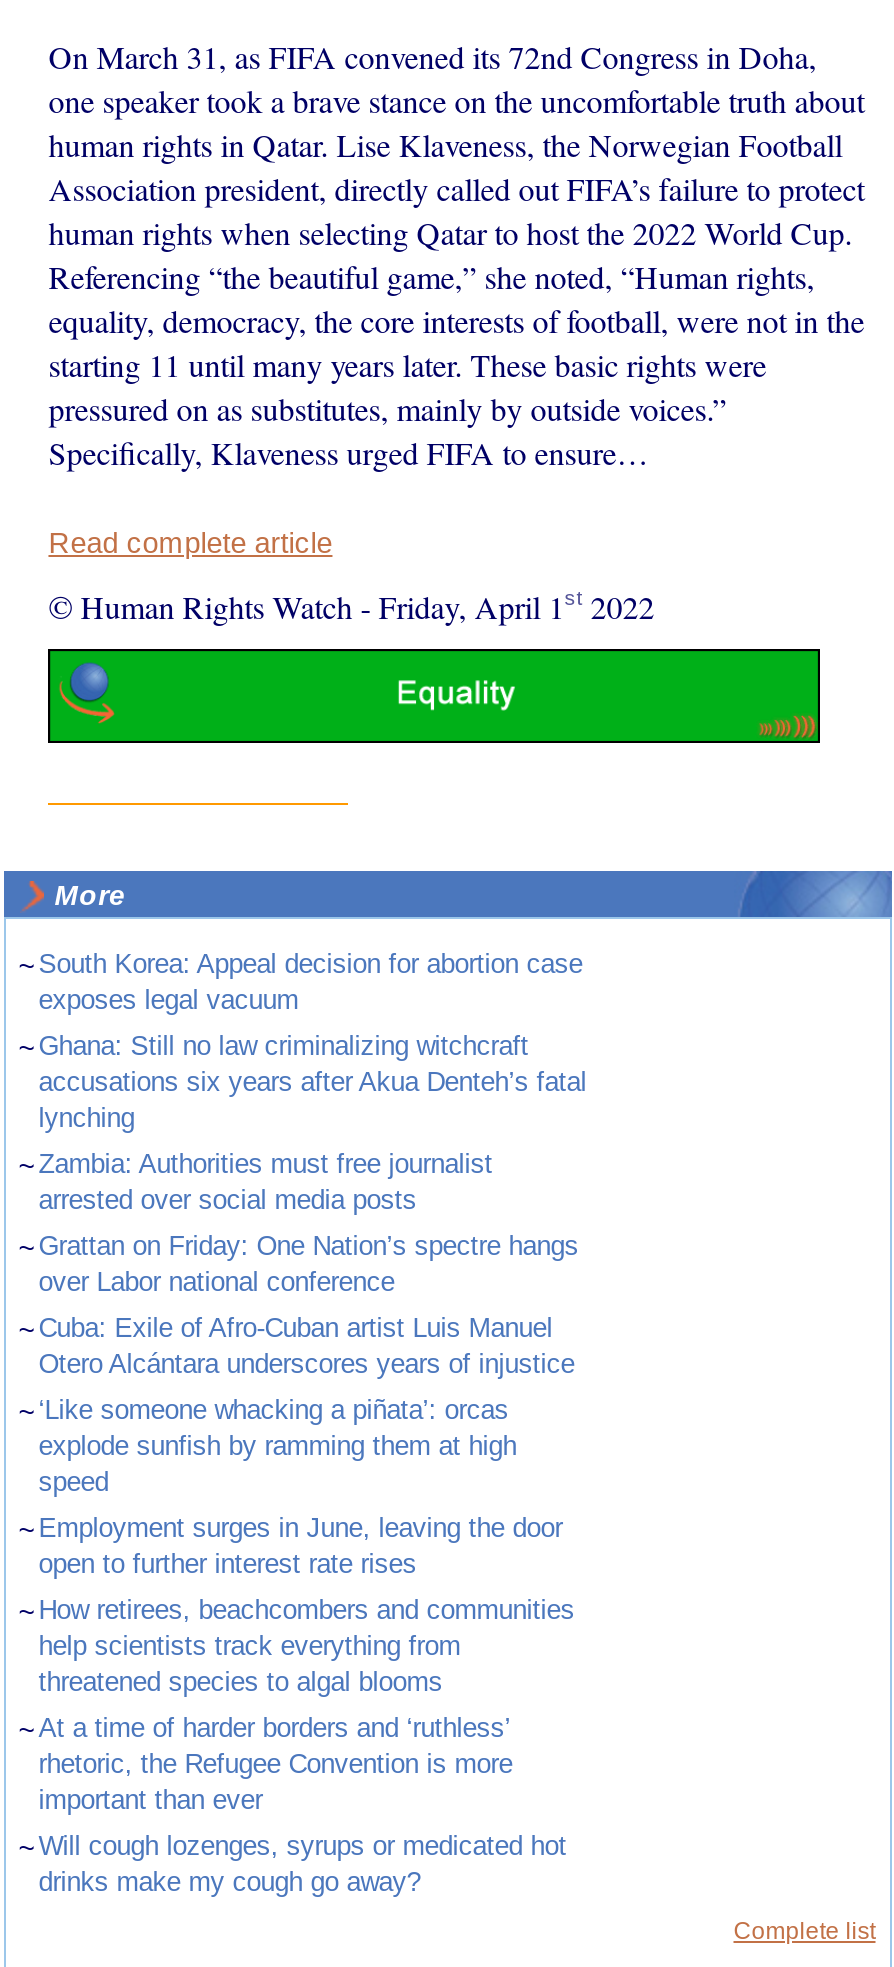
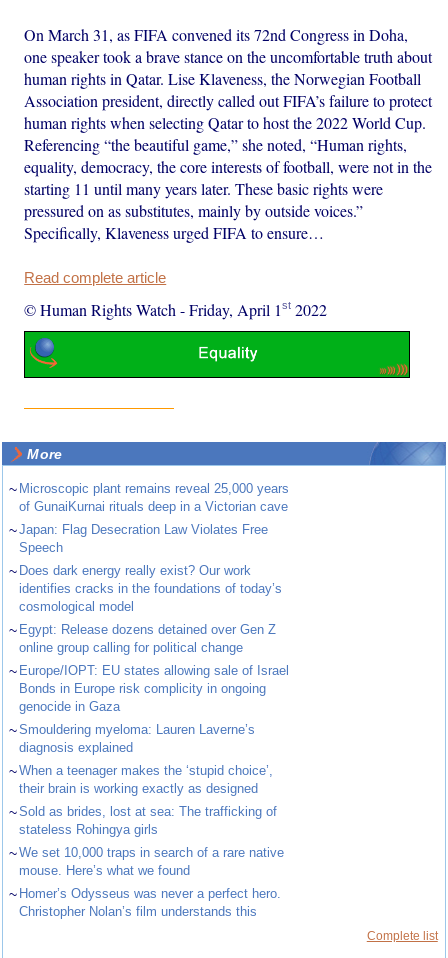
[18,950,582,1016] ~ South Korea: Appeal decision for abortion case | exposes legal vacuum -> [9,481,289,514] ~ Microscopic plant remains reveal 25,000 years | of GunaiKurnai rituals deep in a Victorian cave
[18,1032,586,1134] ~ Ghana: Still no law criminalizing witchcraft | accusations six years after Akua Denteh’s fatal | lynching -> [9,522,268,555] ~ Japan: Flag Desecration Law Violates Free | Speech
[18,1150,492,1216] ~ Zambia: Authorities must free journalist | arrested over social media posts -> [9,563,282,614] ~ Does dark energy really exist? Our work | identifies cracks in the foundations of today’s | cosmological model
[18,1232,578,1298] ~ Grattan on Friday: One Nation’s spectre hangs | over Labor national conference -> [9,622,276,655] ~ Egypt: Release dozens detained over Gen Z | online group calling for political change
[18,1314,574,1380] ~ Cuba: Exile of Afro-Cuban artist Luis Manuel | Otero Alcántara underscores years of injustice -> [9,663,289,714] ~ Europe/IOPT: EU states allowing sale of Israel | Bonds in Europe risk complicity in ongoing | genocide in Gaza
[18,1396,516,1498] ~ ‘Like someone whacking a piñata’: orcas | explode sunfish by ramming them at high | speed -> [9,722,255,755] ~ Smouldering myeloma: Lauren Laverne’s | diagnosis explained
[18,1514,562,1580] ~ Employment surges in June, leaving the door | open to further interest rate rises -> [9,763,273,796] ~ When a teenager makes the ‘stupid choice’, | their brain is working exactly as designed
[18,1596,574,1698] ~ How retirees, beachcombers and communities | help scientists track everything from | threatened species to algal blooms -> [9,804,277,837] ~ Sold as brides, lost at sea: The trafficking of | stateless Rohingya girls
[18,1714,512,1816] ~ At a time of harder borders and ‘ruthless’ | rhetoric, the Refugee Convention is more | important than ever -> [9,845,284,878] ~ We set 10,000 traps in search of a rare native | mouse. Here’s what we found
[18,1832,566,1898] ~ Will cough lozenges, syrups or medicated hot | drinks make my cough go away? -> [9,886,281,919] ~ Homer’s Odysseus was never a perfect hero. | Christopher Nolan’s film understands this

